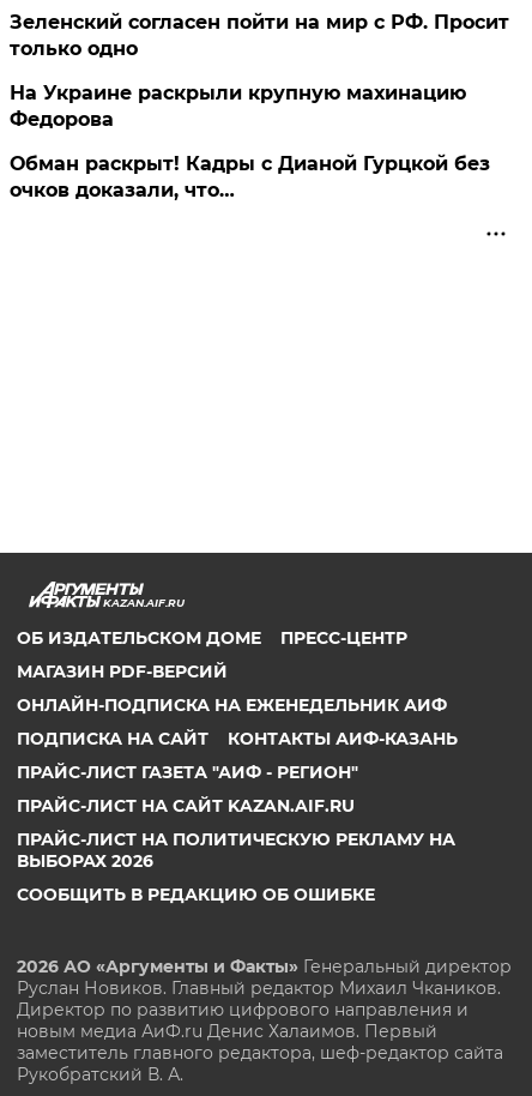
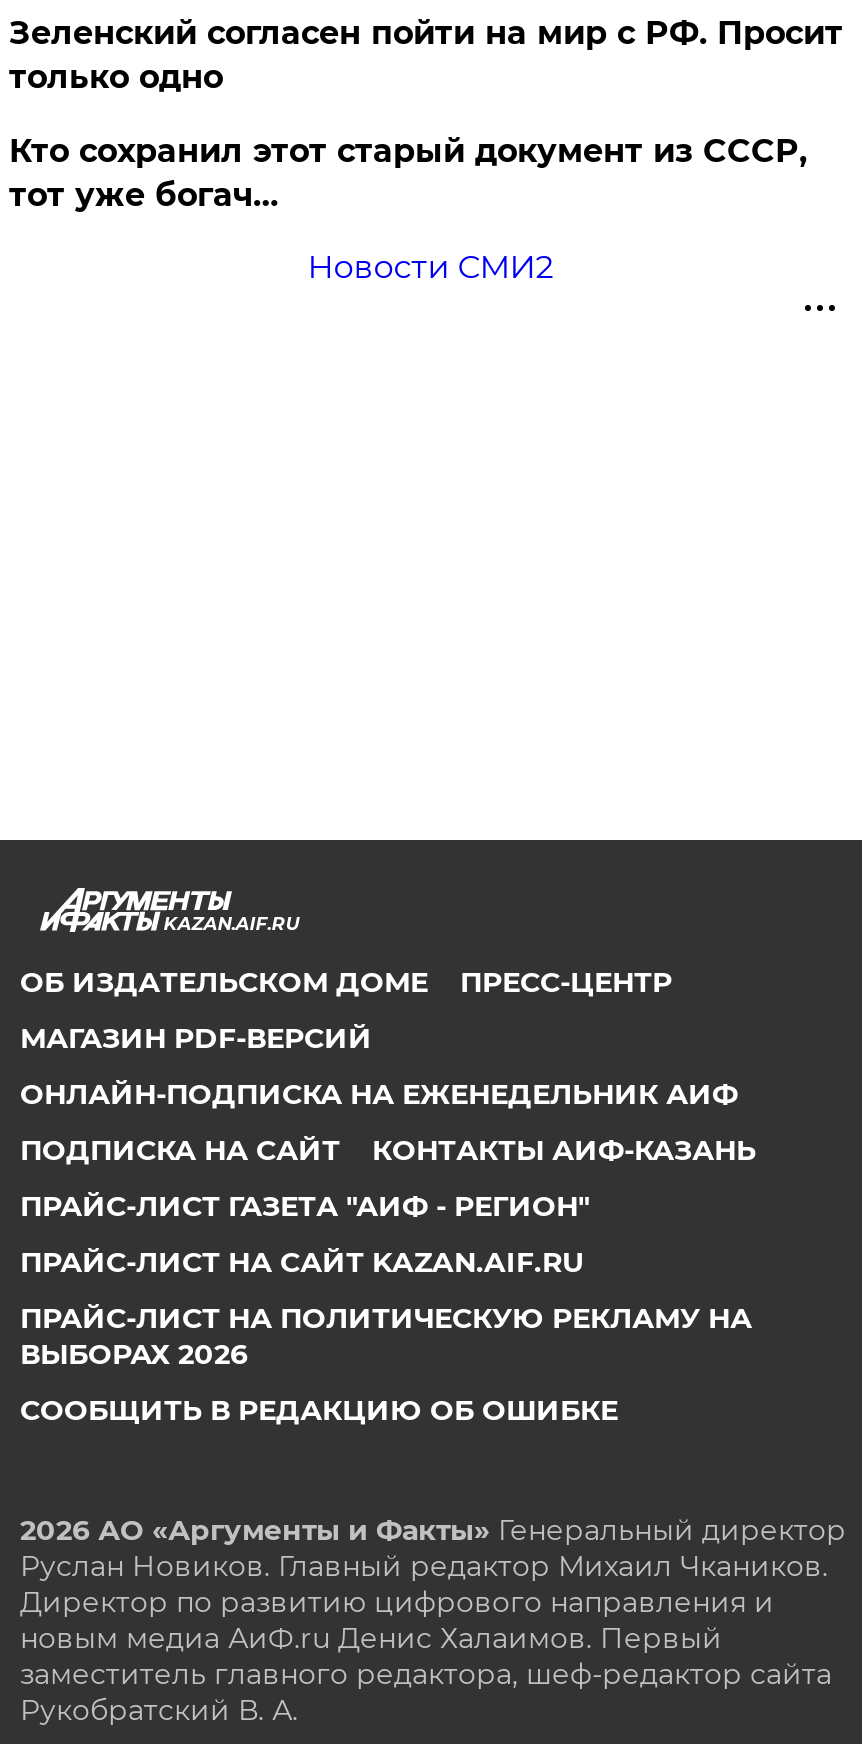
[10,82,467,131] На Украине раскрыли крупную махинацию | Федорова -> [9,132,807,214] Кто сохранил этот старый документ из СССР, | тот уже богач…
[10,152,491,201] Обман раскрыт! Кадры с Дианой Гурцкой без | очков доказали, что… -> [307,248,553,286] Новости СМИ2

